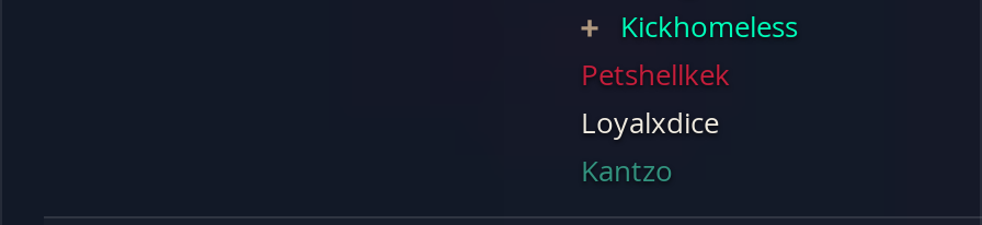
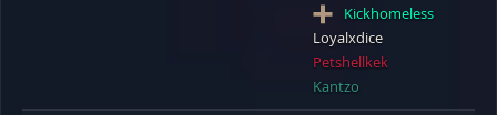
moved [581,55,730,94] -> [313,52,388,72]: Petshellkek
moved [581,103,719,142] -> [313,28,383,48]: Loyalxdice

